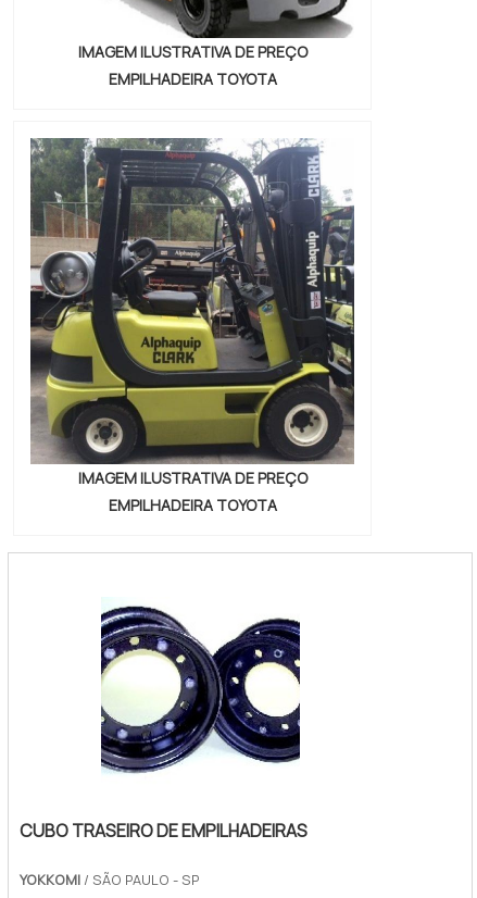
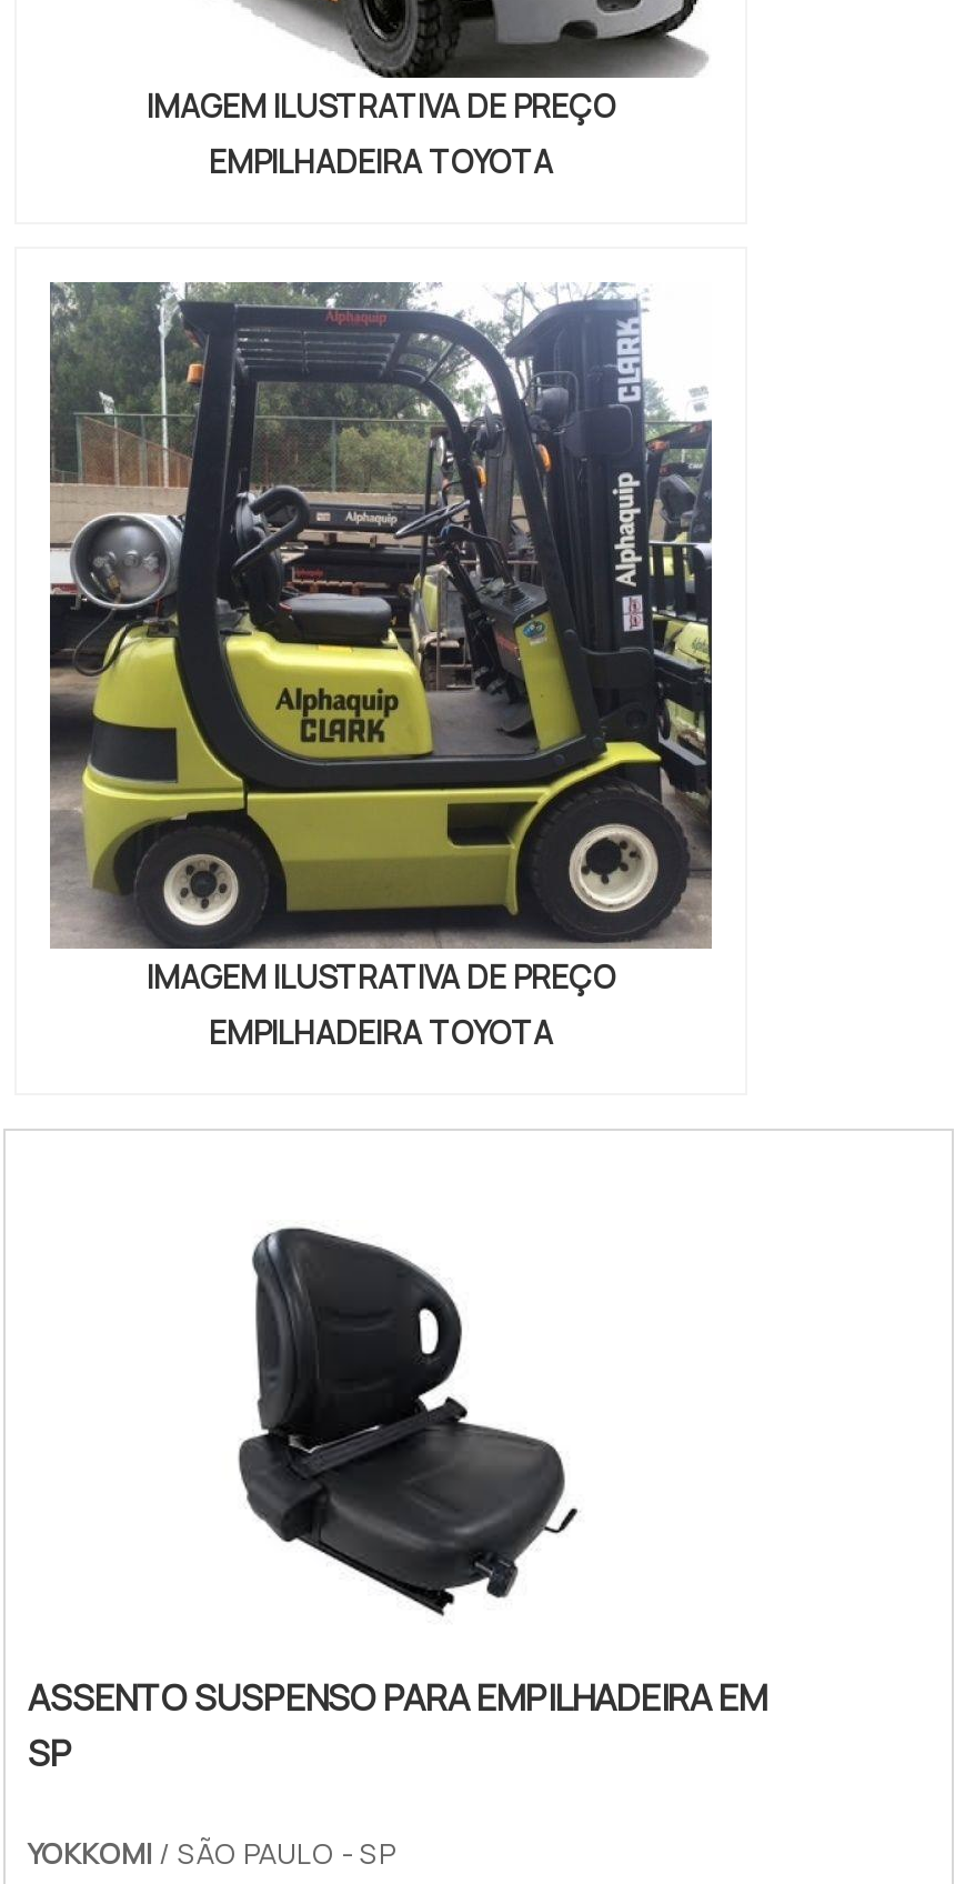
[100,601,301,774] [image] -> [194,1226,601,1617] [image]
[20,819,307,843] CUBO TRASEIRO DE EMPILHADEIRAS -> [28,1673,767,1777] ASSENTO SUSPENSO PARA EMPILHADEIRA EM | SP

